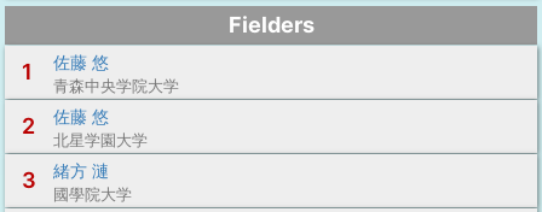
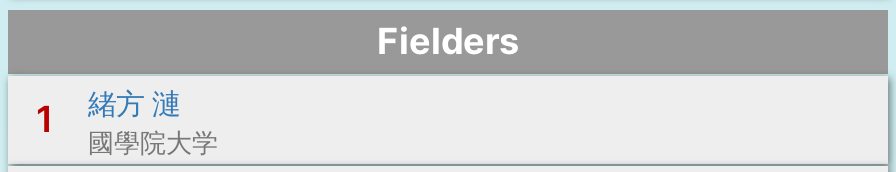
[22,52,179,193] 佐藤 悠 | 青森中央学院大学 | 2 | 佐藤 悠 | 北星学園大学 | 3 -> none

